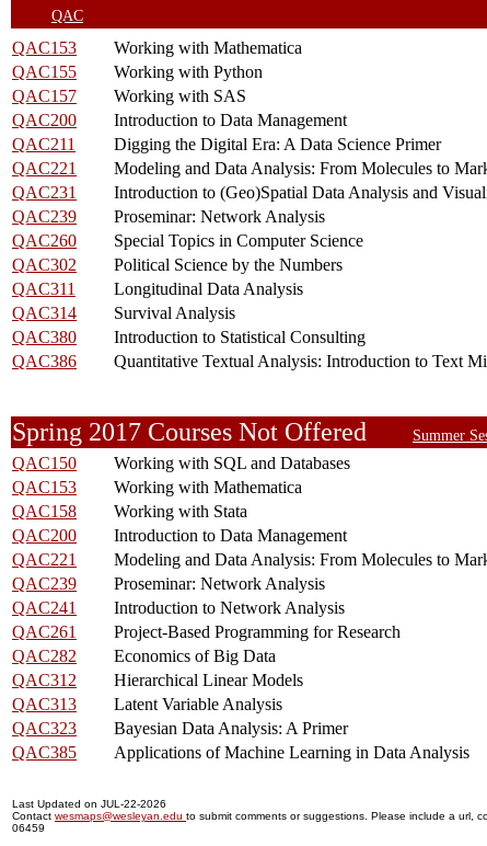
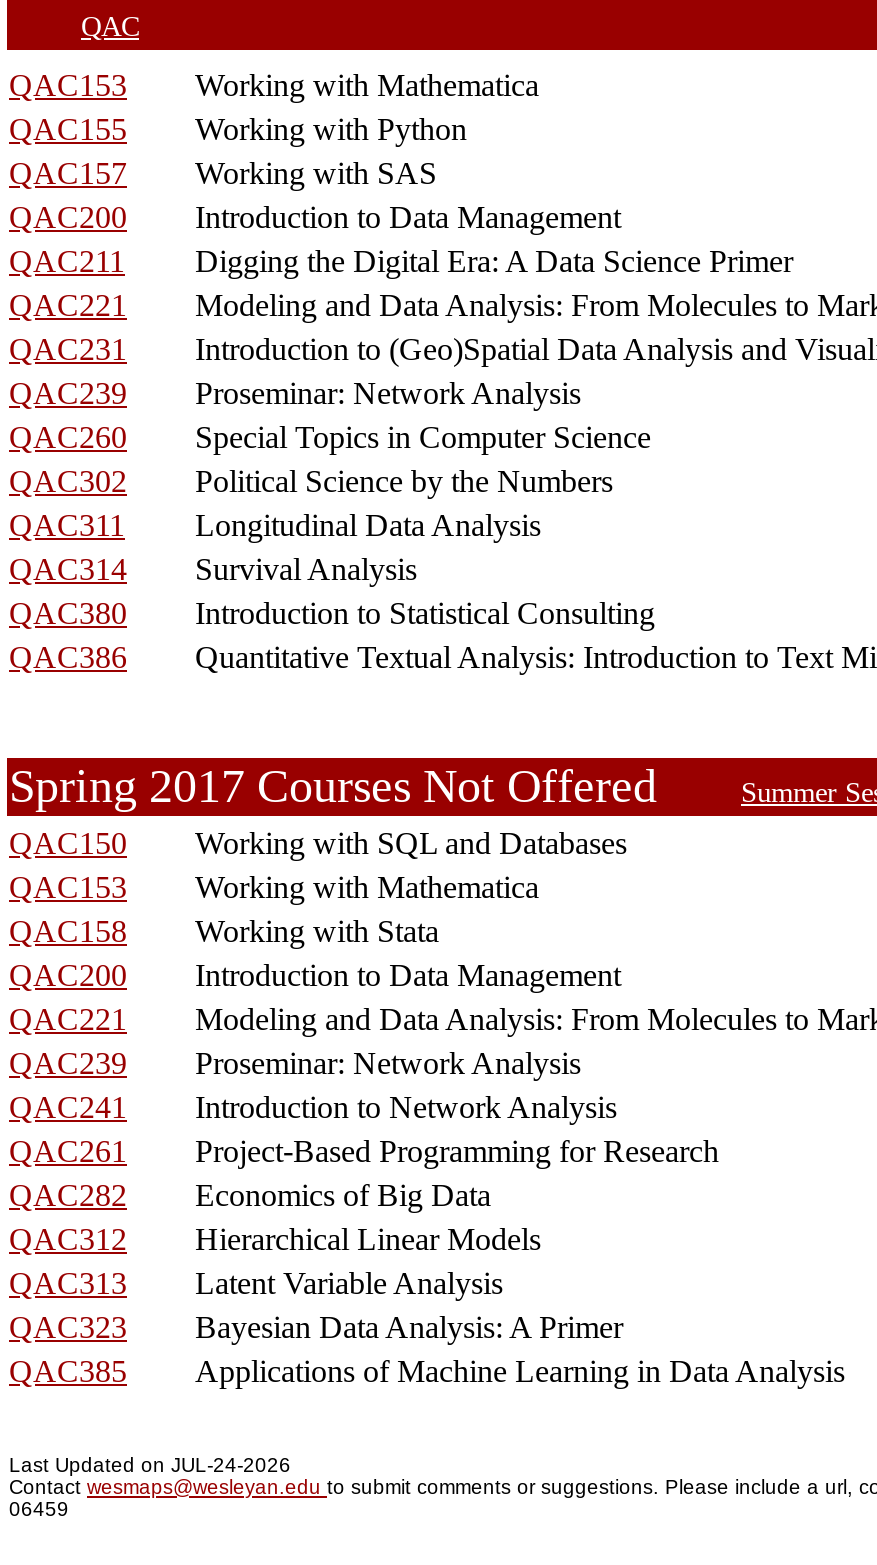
[12,798,166,810] Last Updated on JUL-22-2026 -> [9,1454,291,1476] Last Updated on JUL-24-2026

